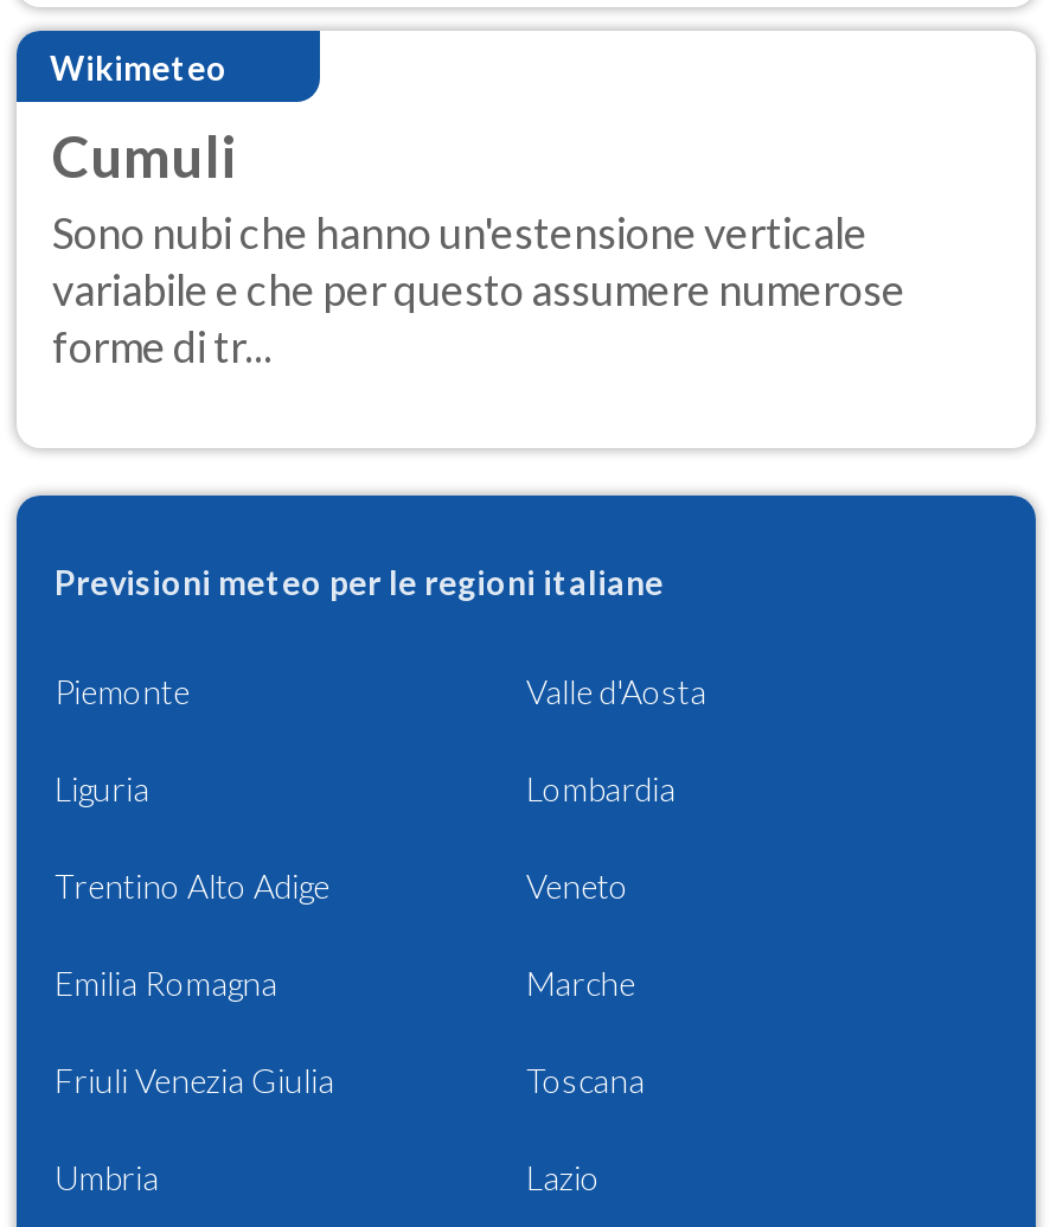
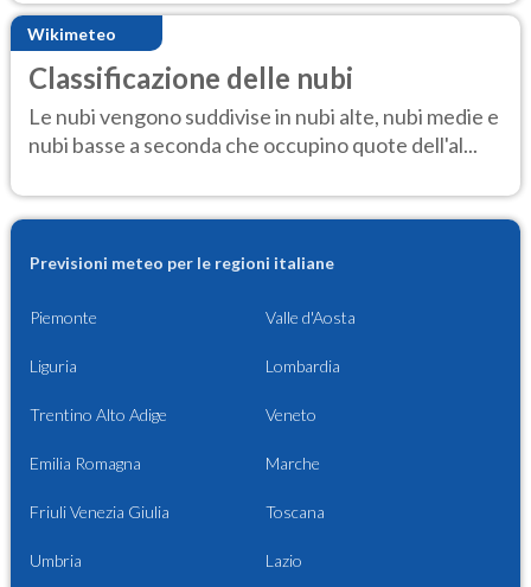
[52,122,905,372] Cumuli | Sono nubi che hanno un'estensione verticale | variabile e che per questo assumere numerose | forme di tr... -> [28,61,499,158] Classificazione delle nubi | Le nubi vengono suddivise in nubi alte, nubi medie e | nubi basse a seconda che occupino quote dell'al...

